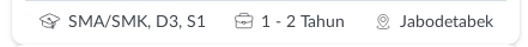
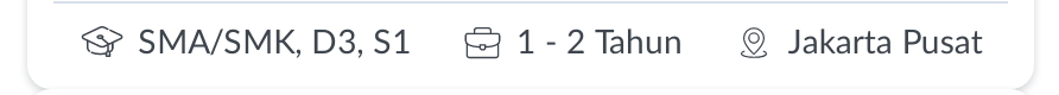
[399,14,493,30] Jabodetabek -> [788,28,983,61] Jakarta Pusat

